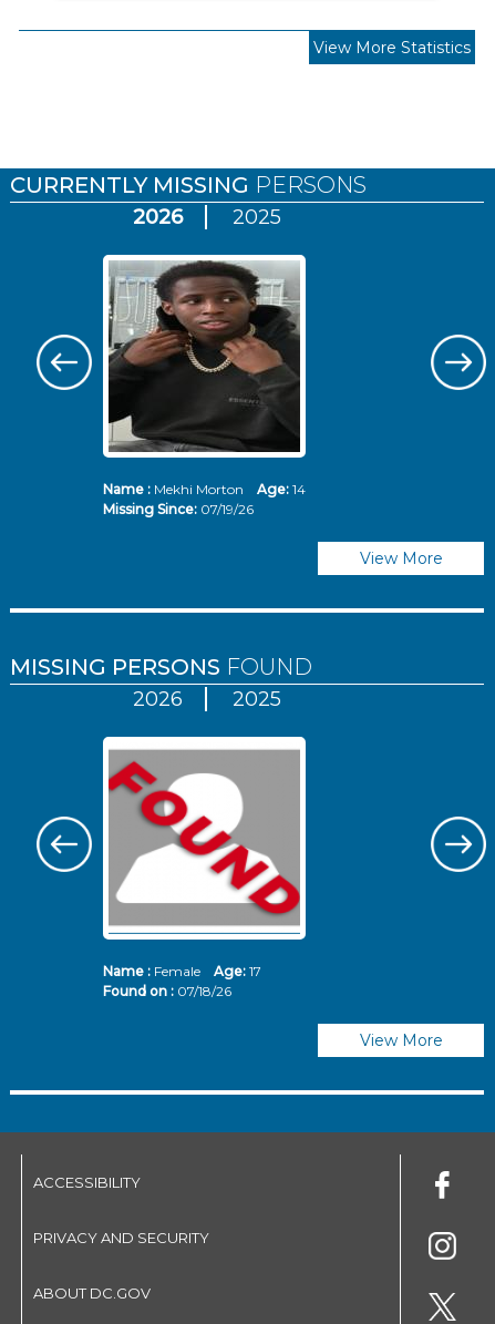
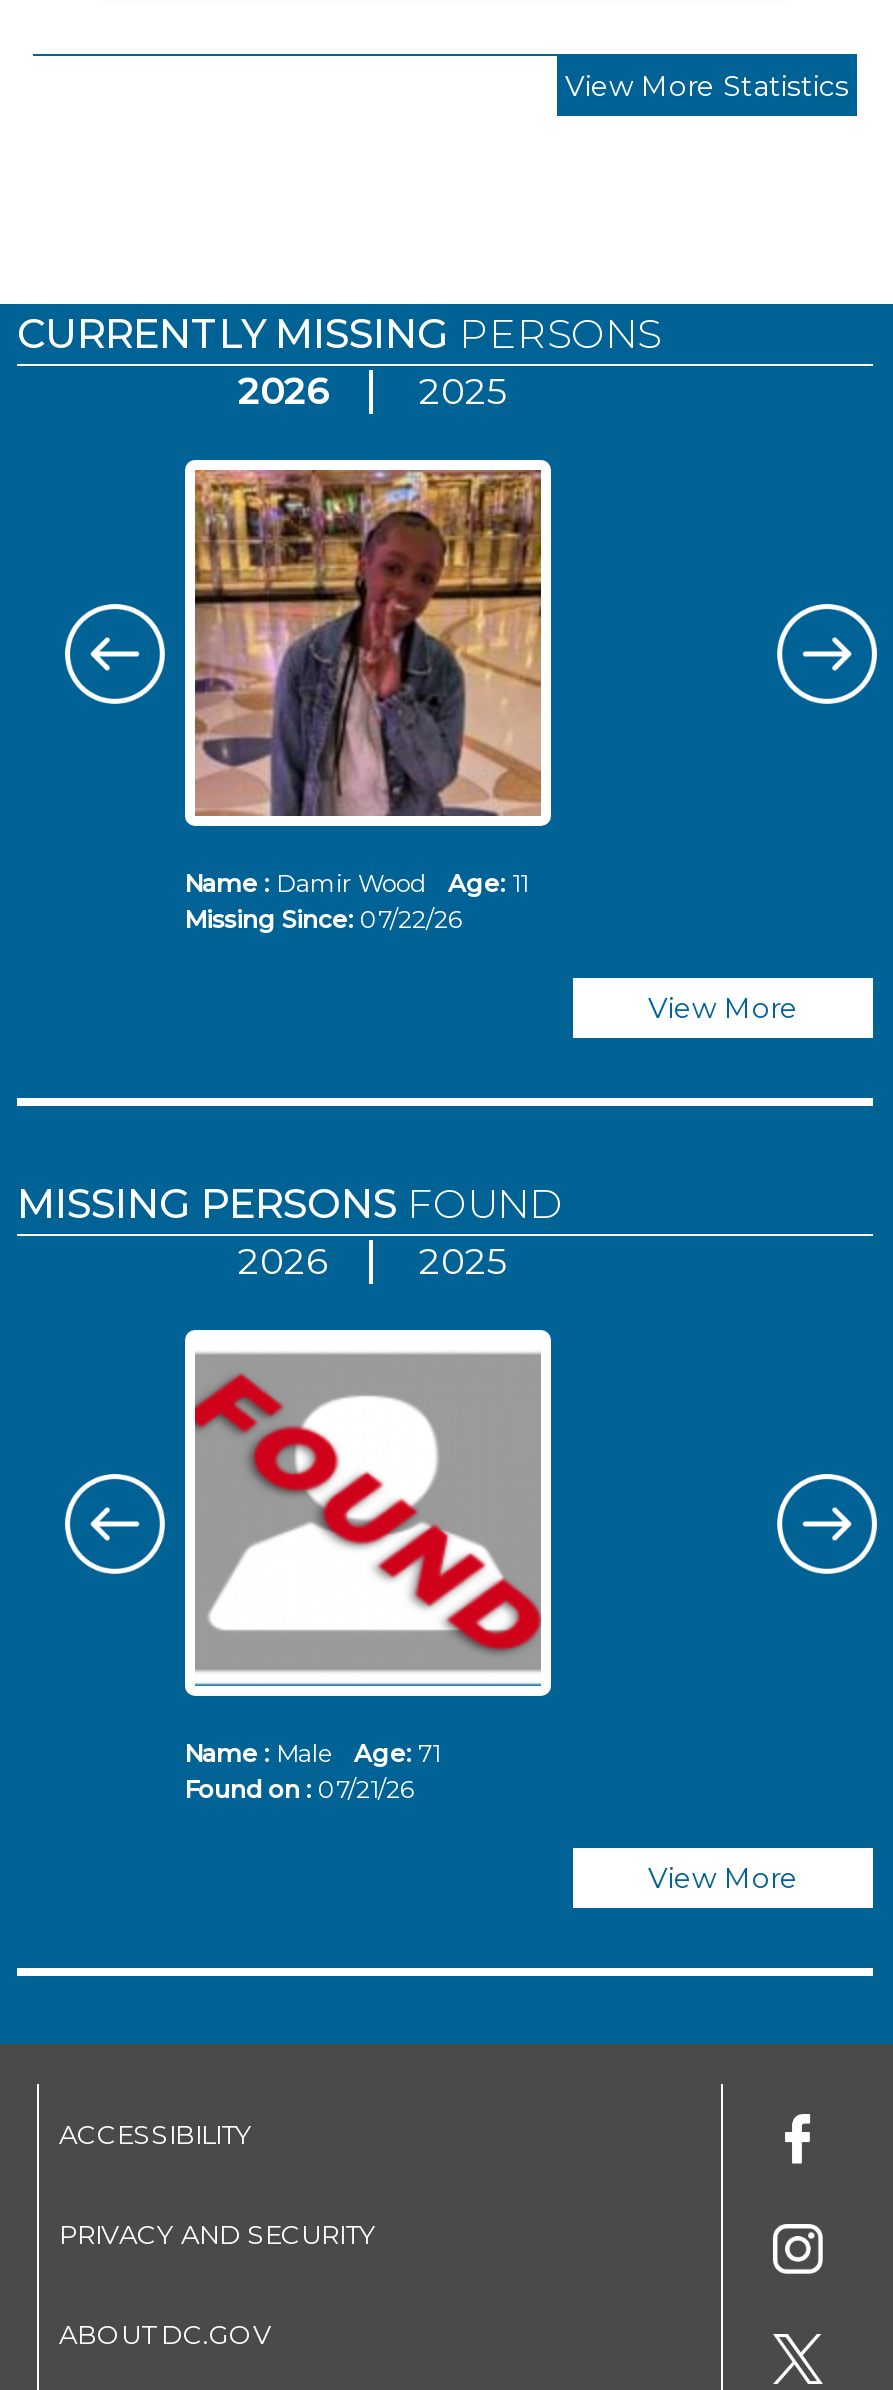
[102,260,305,498] [image] | Name : Mekhi Morton Age: 14 -> [184,468,543,899] [image] | Name : Damir Wood Age: 11
[102,501,253,518] Missing Since: 07/19/26 -> [184,905,462,935] Missing Since: 07/22/26
[102,963,261,980] Name : Female Age: 17 -> [184,1739,440,1769] Name : Male Age: 71
[102,983,231,1000] Found on : 07/18/26 -> [184,1775,414,1805] Found on : 07/21/26

